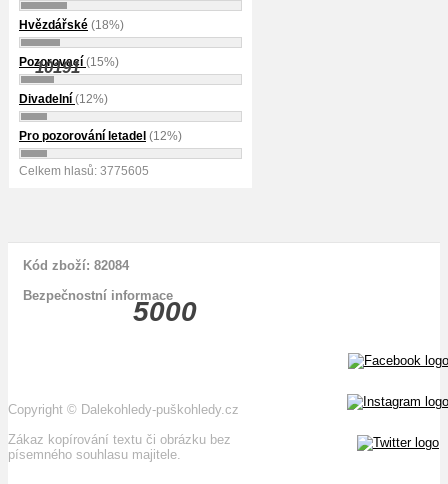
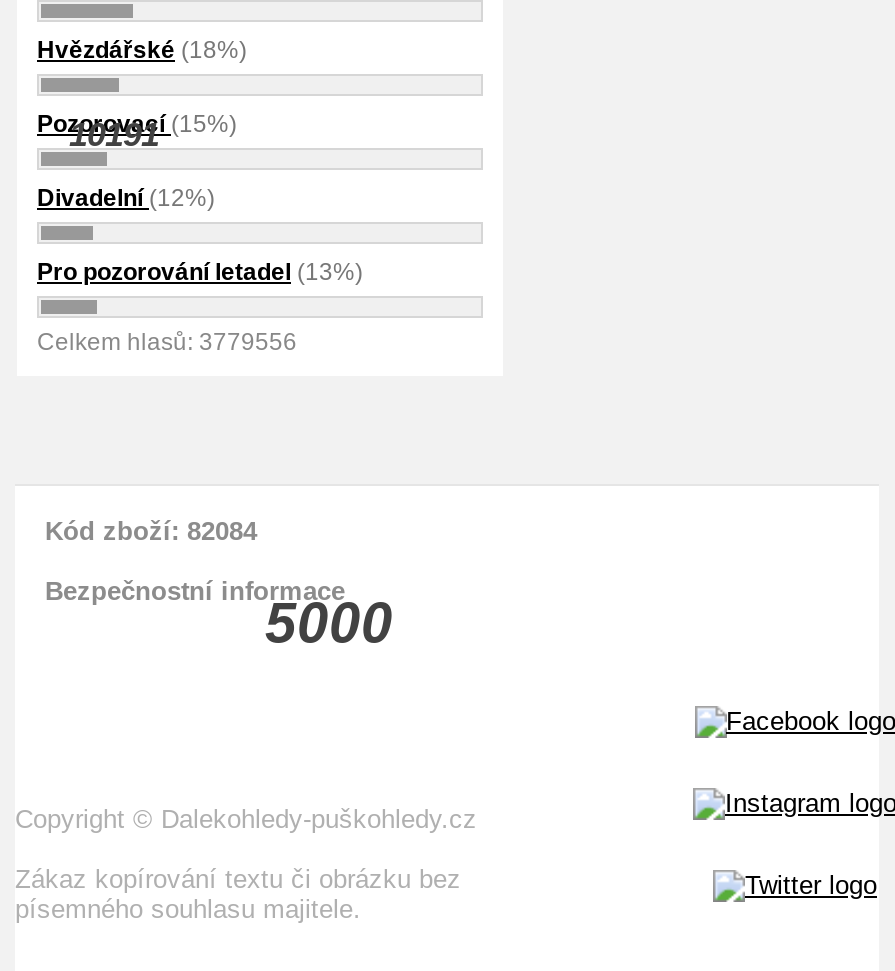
[19,129,182,143] Pro pozorování letadel (12%) -> [37,258,363,286] Pro pozorování letadel (13%)
[19,164,149,178] Celkem hlasů: 3775605 -> [37,328,297,356] Celkem hlasů: 3779556

